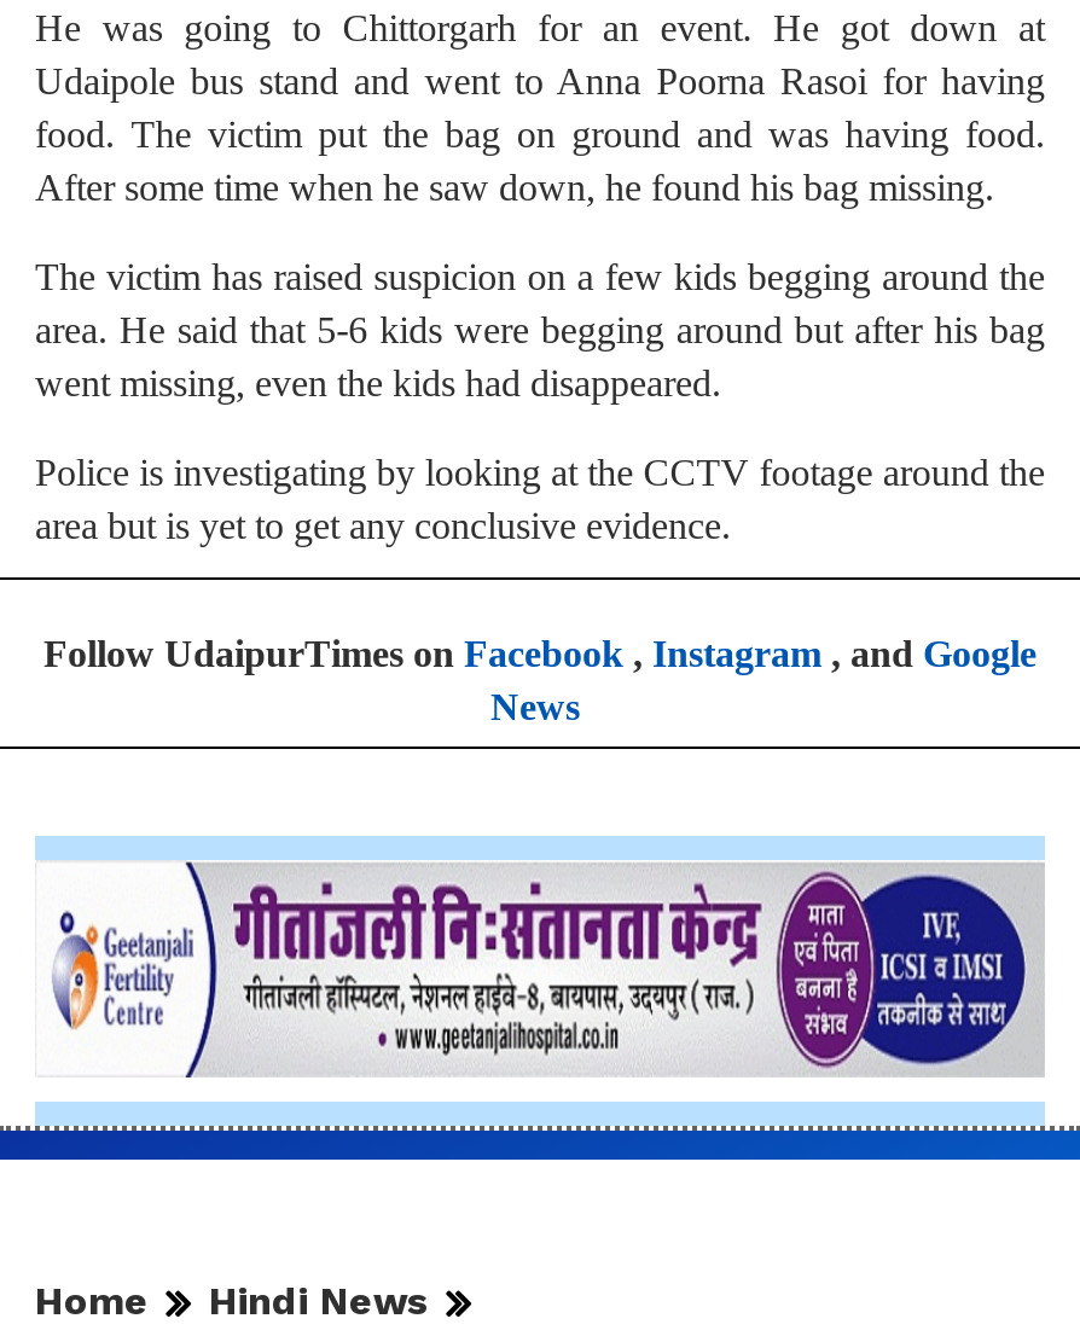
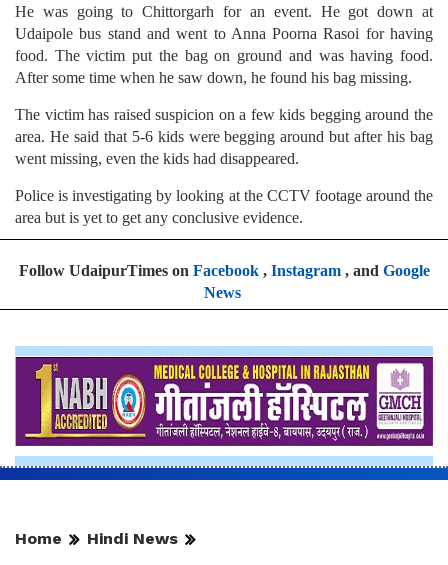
[37,860,1045,1077] [image] -> [15,356,434,447] [image]

